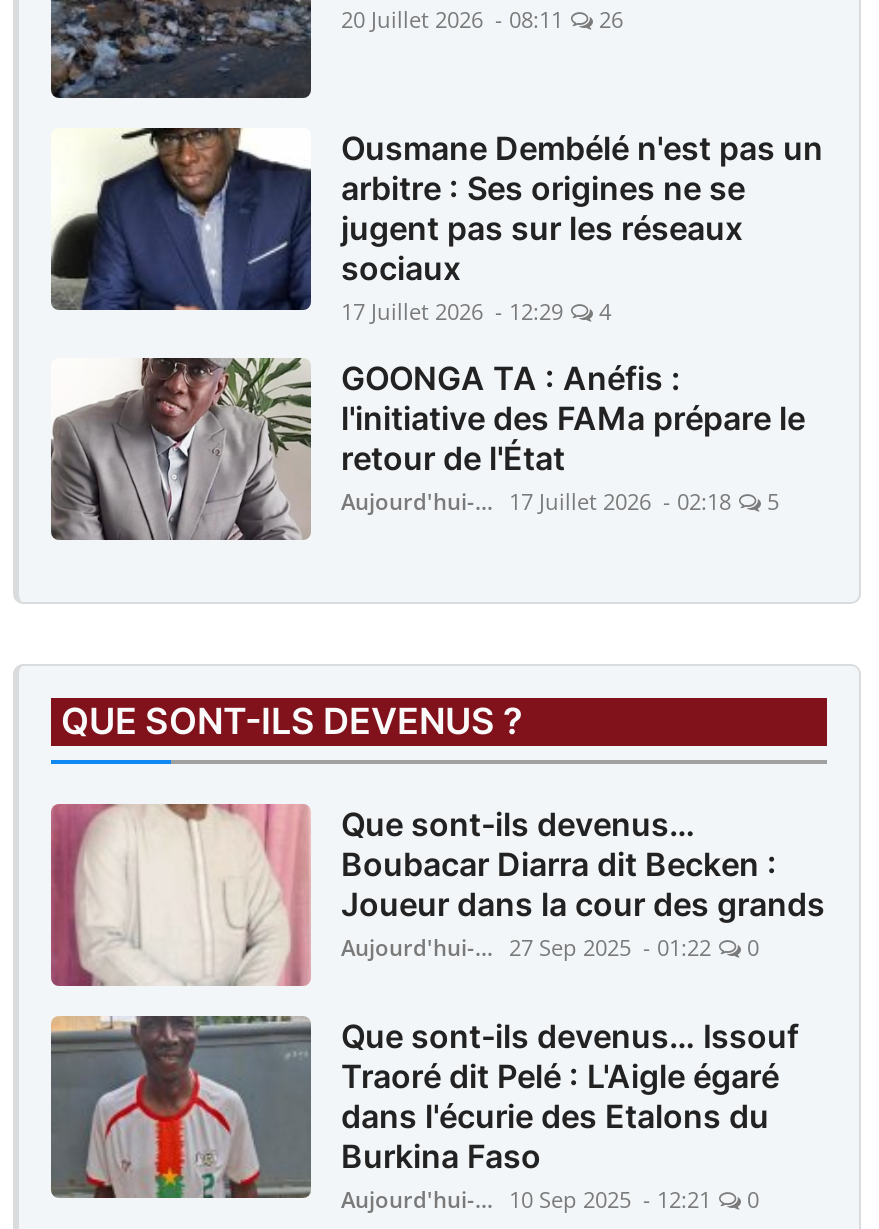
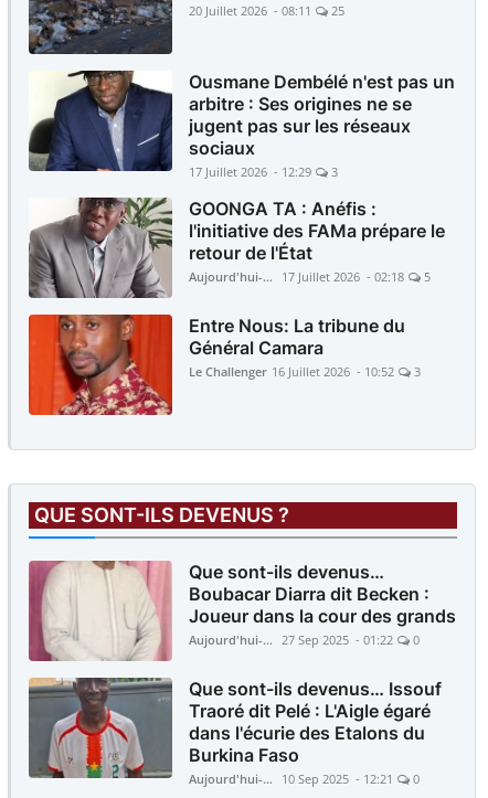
[341,5,623,35] 20 Juillet 2026 - 08:11 26 -> [189,3,344,19] 20 Juillet 2026 - 08:11 25
[341,297,611,327] 17 Juillet 2026 - 12:29 4 -> [189,164,338,180] 17 Juillet 2026 - 12:29 3
none -> [28,313,421,416] [image] | Entre Nous: La tribune du | Général Camara | Le Challenger 16 Juillet 2026 - 10:52 | 3

